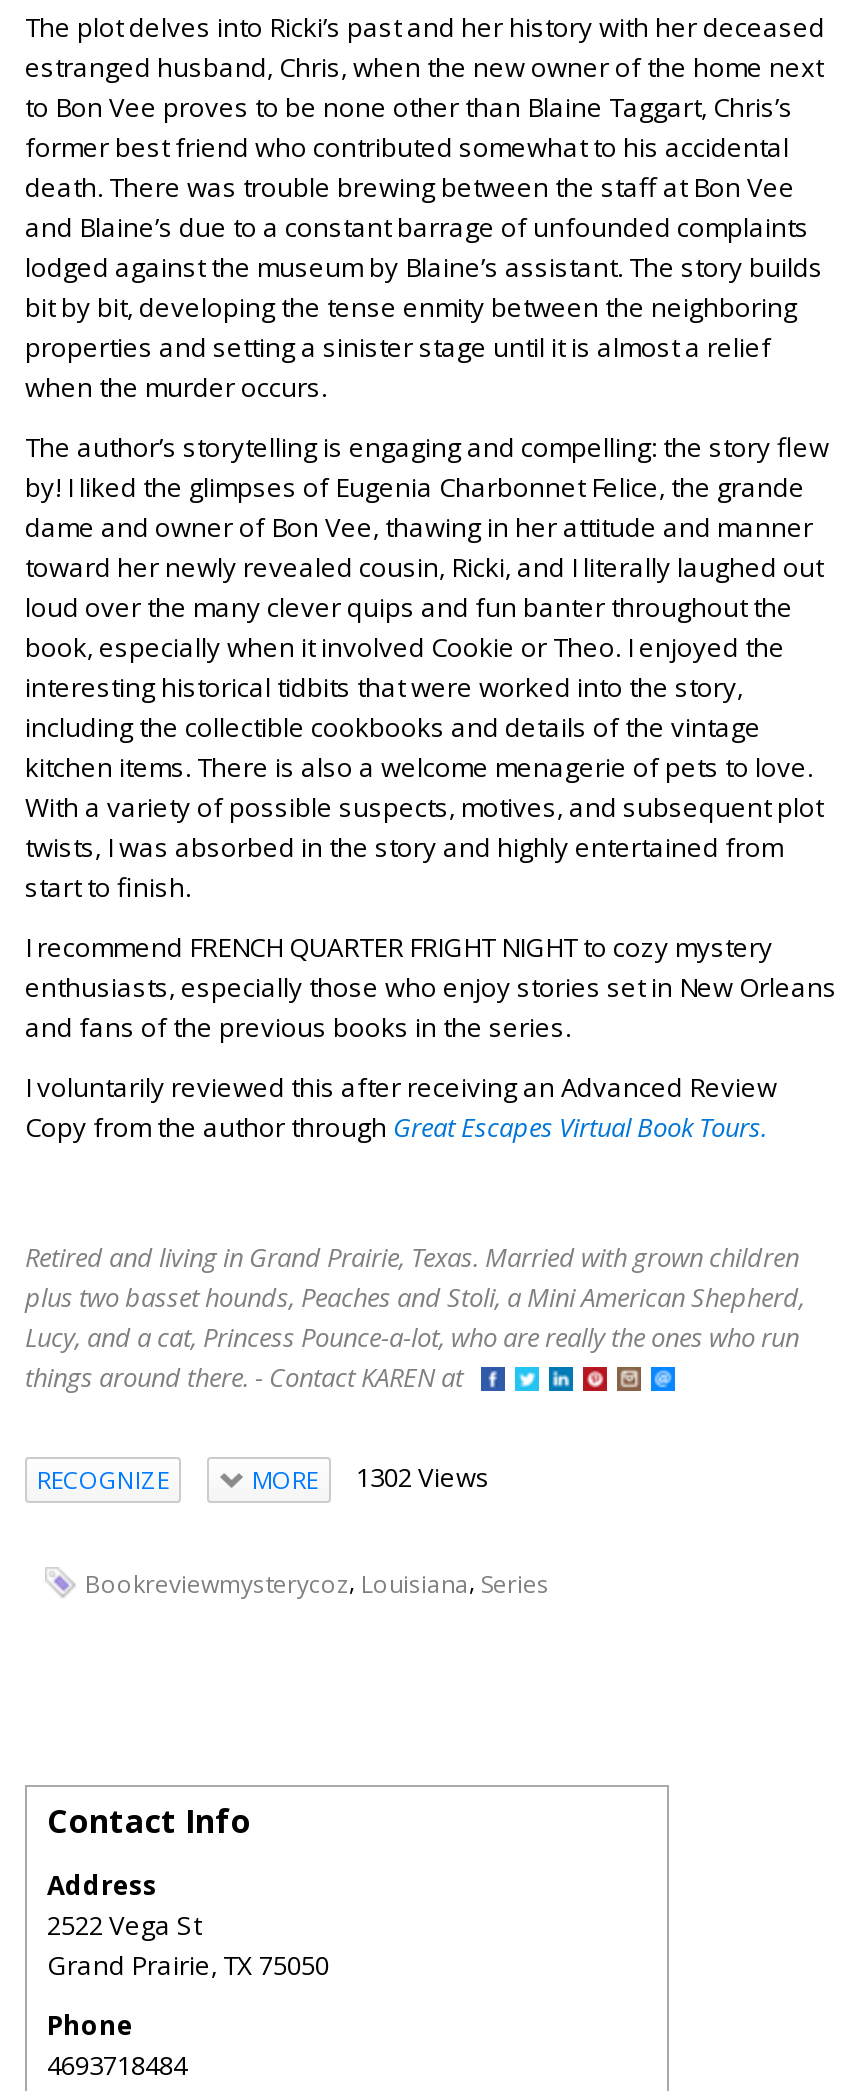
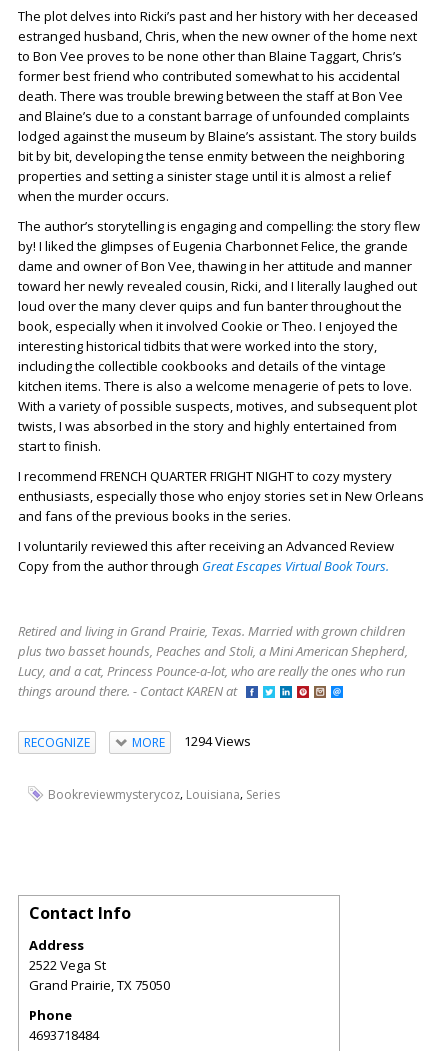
[252,1459,490,1497] MORE 1302 Views -> [131,732,250,751] MORE 1294 Views

